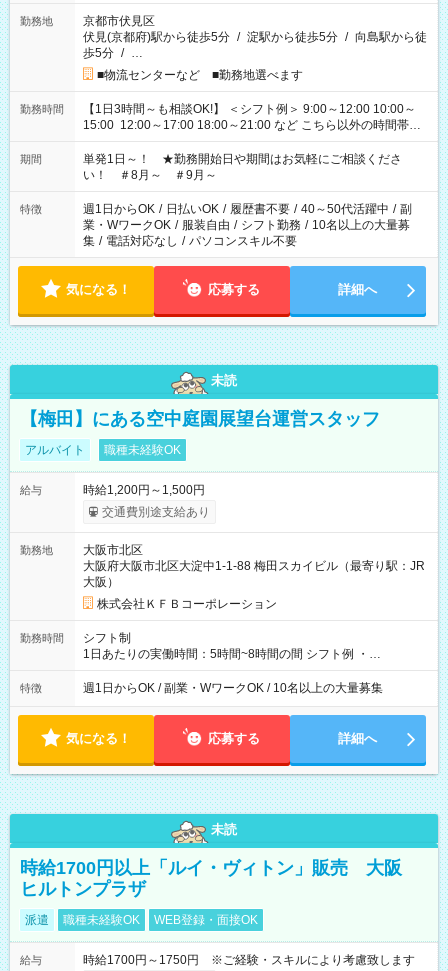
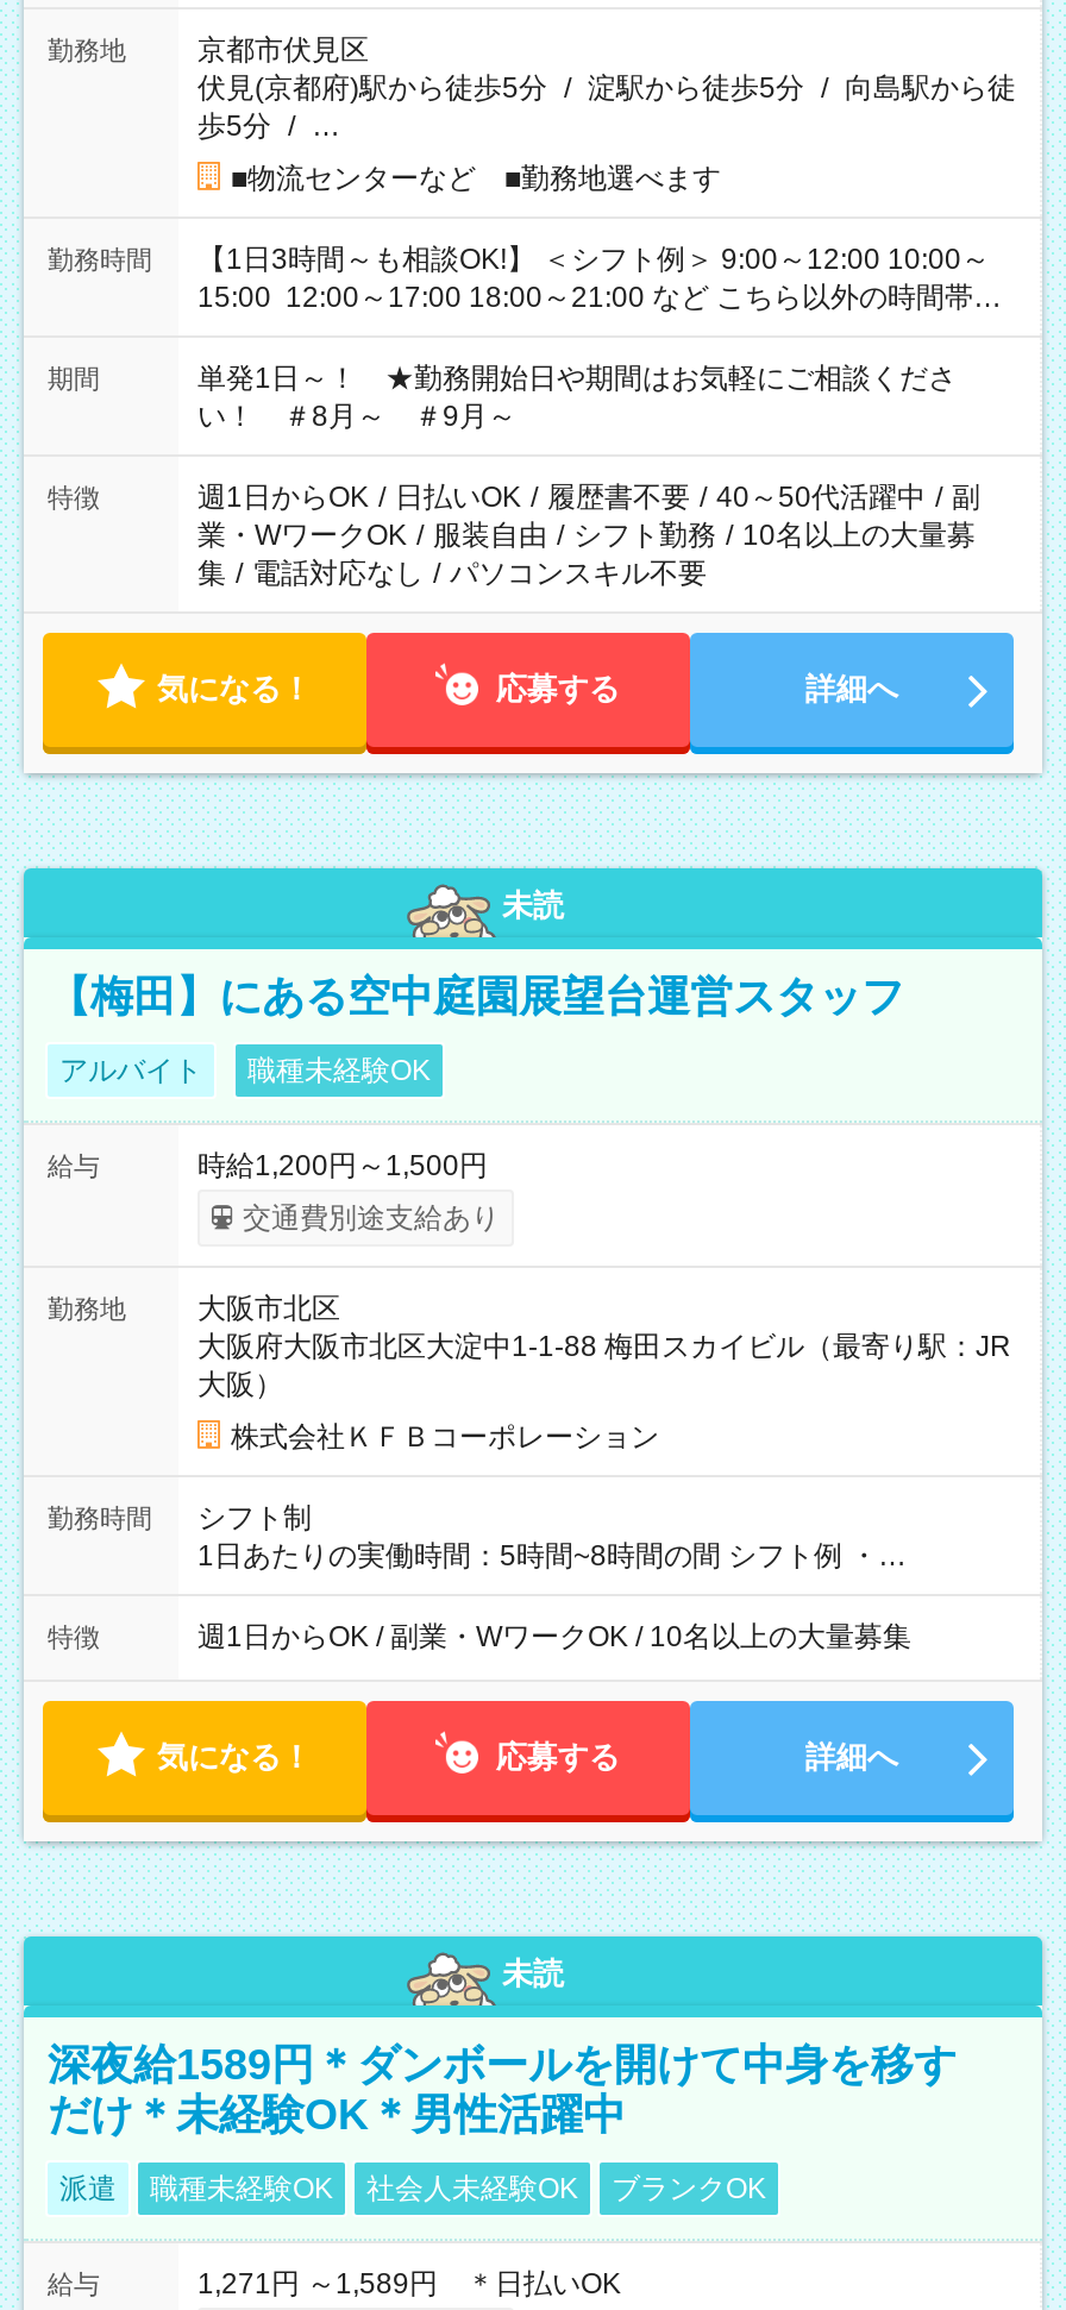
[20,858,402,899] 時給1700円以上「ルイ・ヴィトン」販売 大阪 | ヒルトンプラザ -> [48,2041,957,2139] 深夜給1589円＊ダンボールを開けて中身を移す | だけ＊未経験OK＊男性活躍中
[154,913,258,927] WEB登録・面接OK -> [366,2172,766,2205] 社会人未経験OK | ブランクOK
[83,953,415,967] 時給1700円～1750円 ※ご経験・スキルにより考慮致します -> [197,2267,621,2300] 1,271円 ～1,589円 ＊日払いOK

